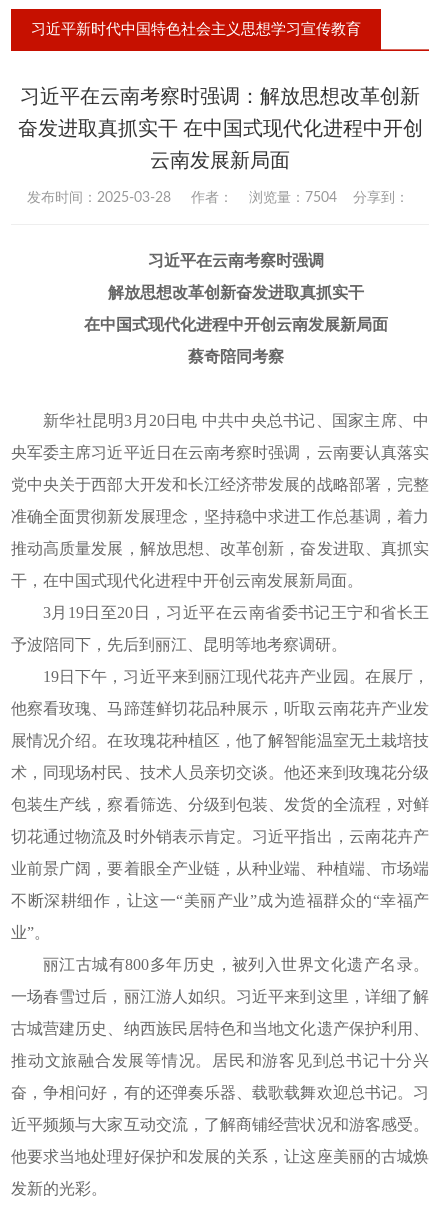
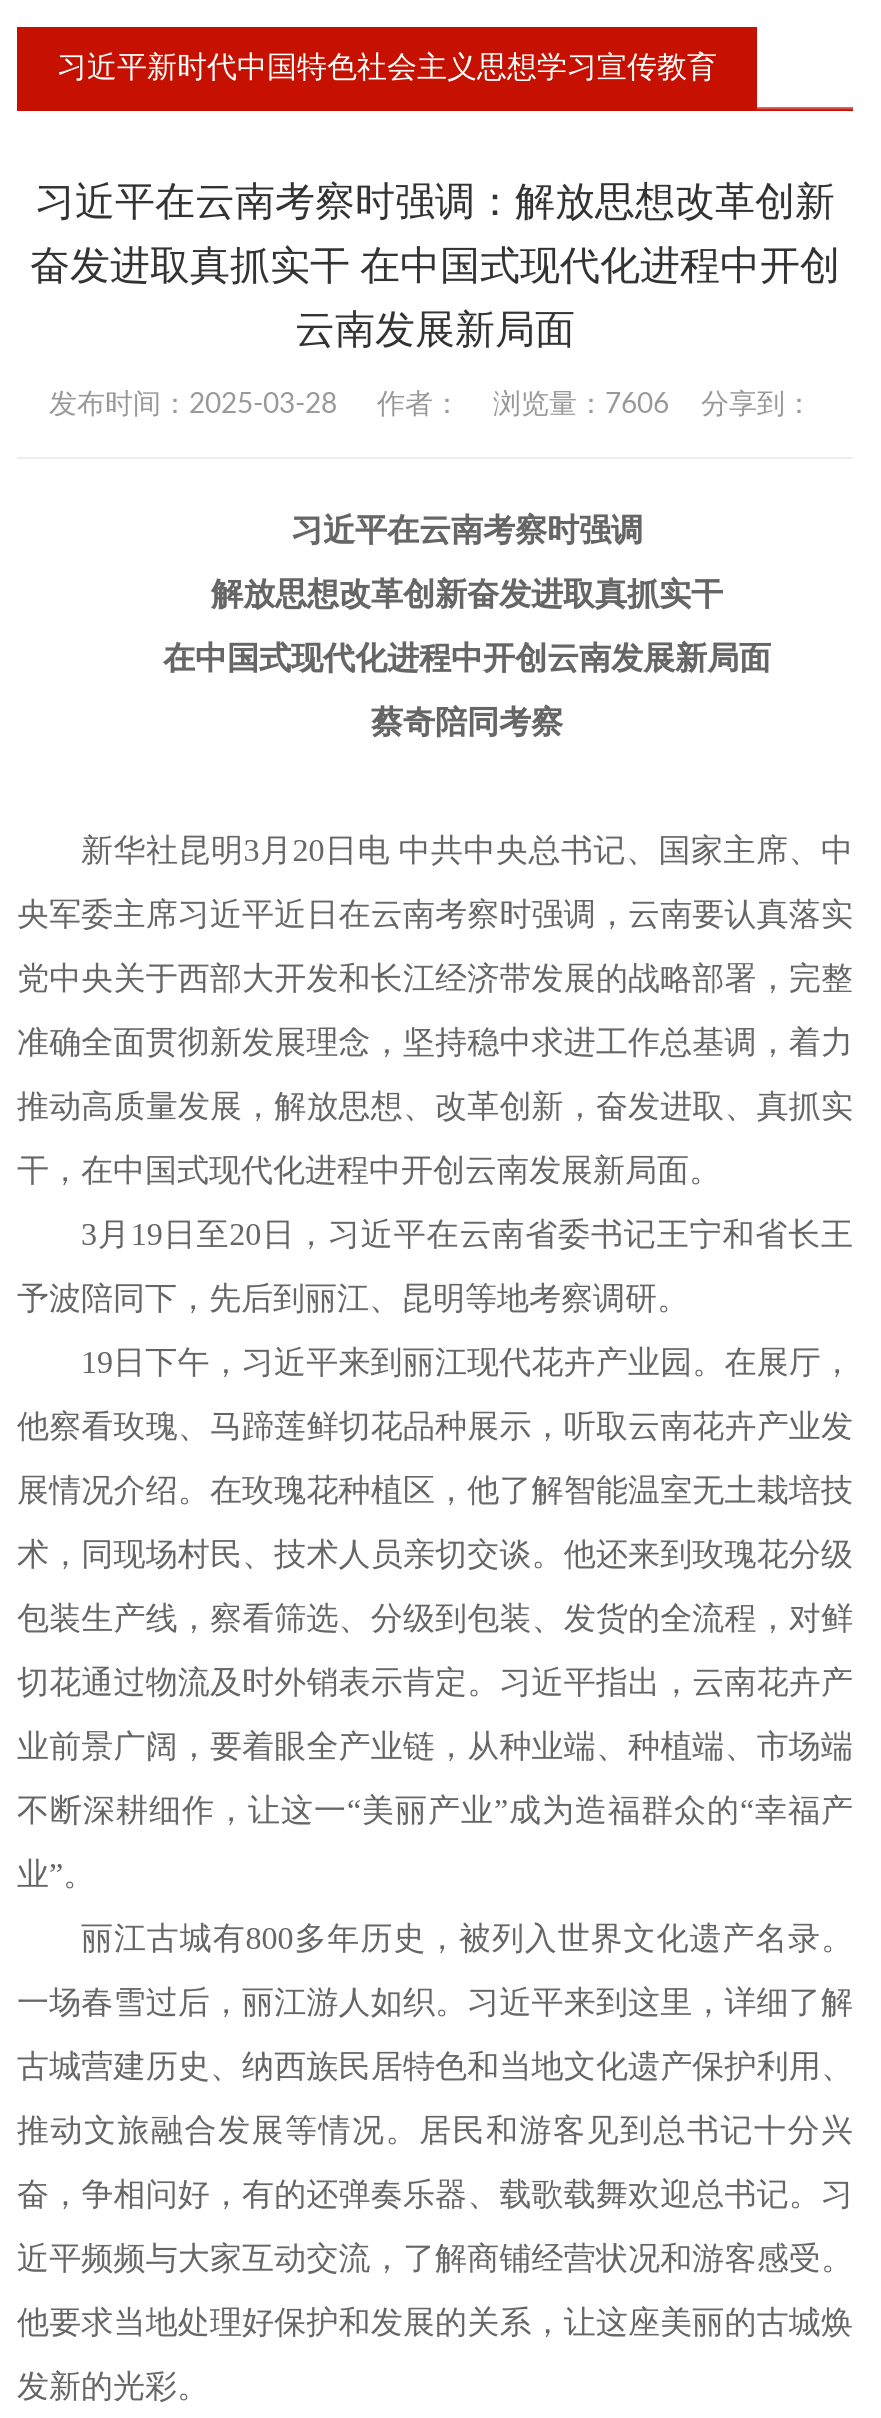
[27,191,413,205] 发布时间：2025-03-28 作者： 浏览量：7504 分享到： -> [49,390,821,418] 发布时间：2025-03-28 作者： 浏览量：7606 分享到：

